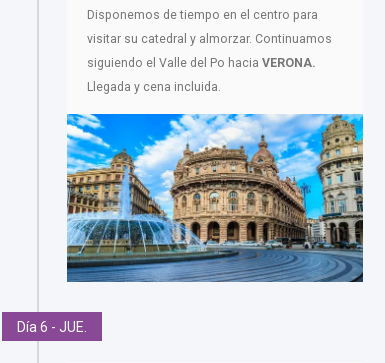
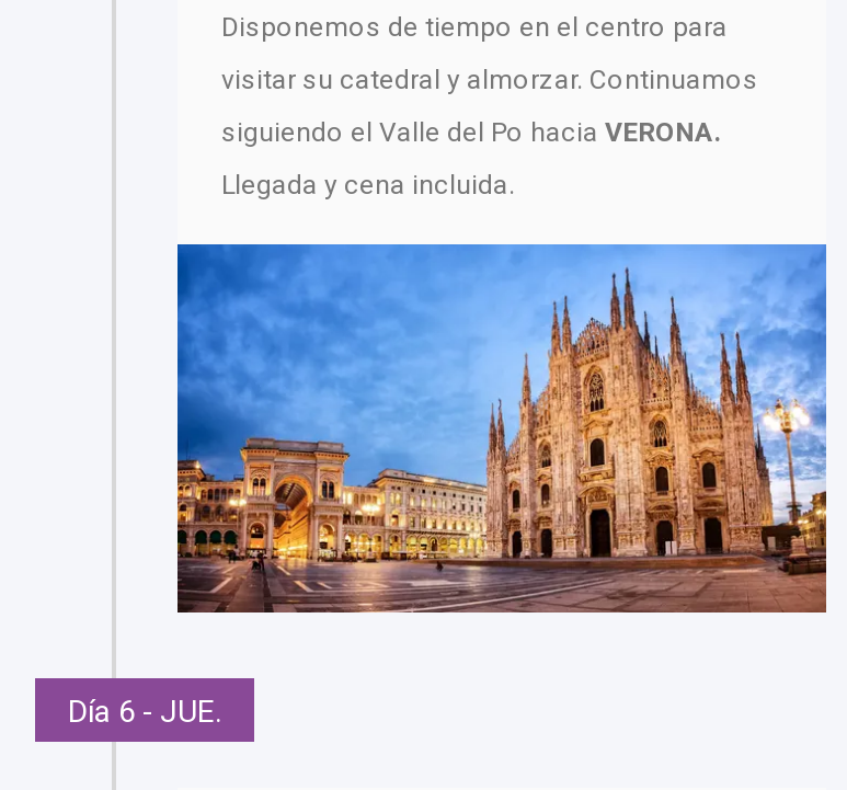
[66,114,364,283] [image] -> [175,242,828,615] [image]

